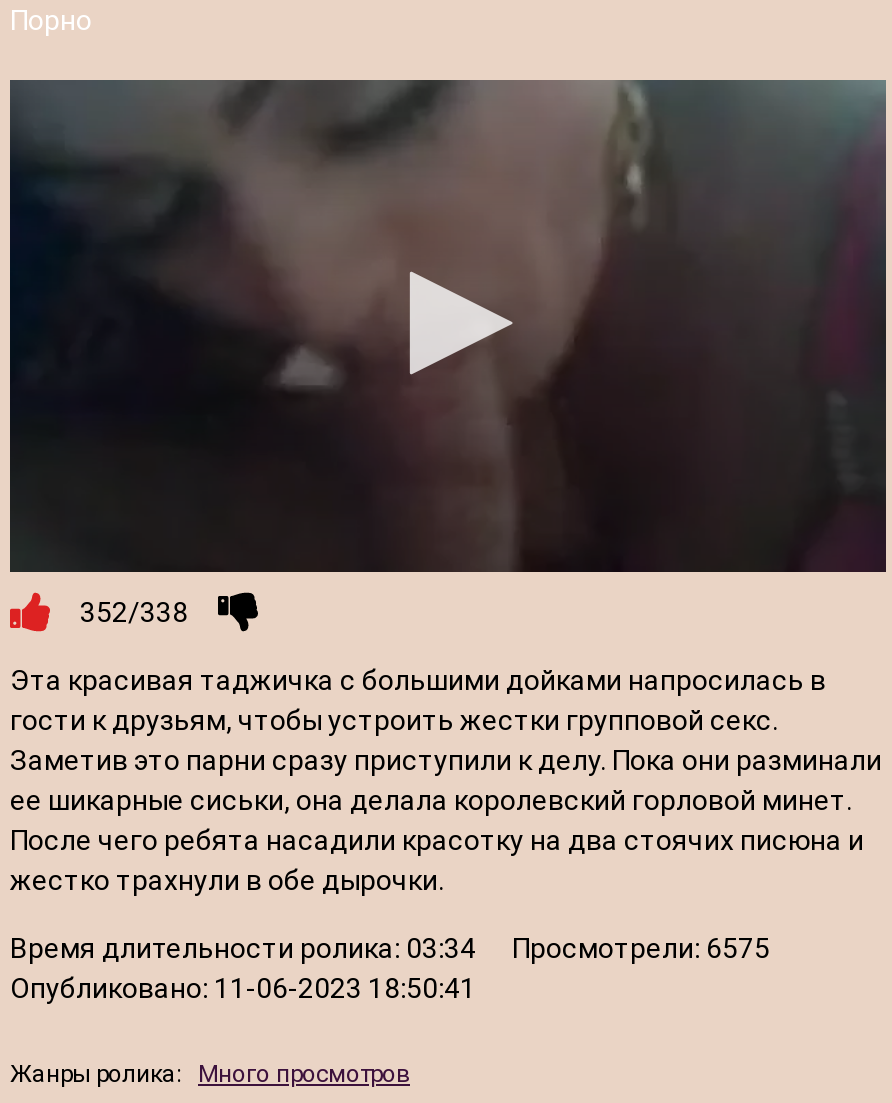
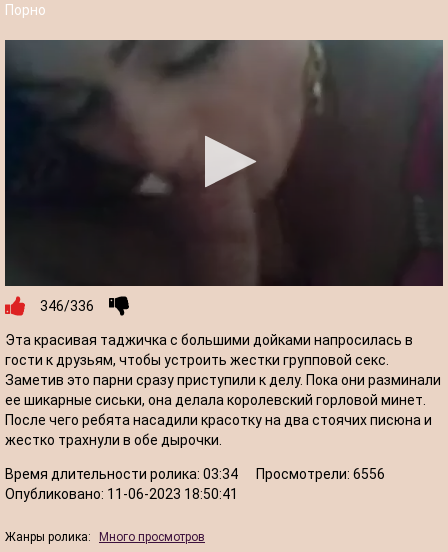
[80,597,188,629] 352/338 -> [40,298,94,314] 346/336
[10,933,770,965] Время длительности ролика: 03:34 Просмотрели: 6575 -> [5,466,385,482] Время длительности ролика: 03:34 Просмотрели: 6556

